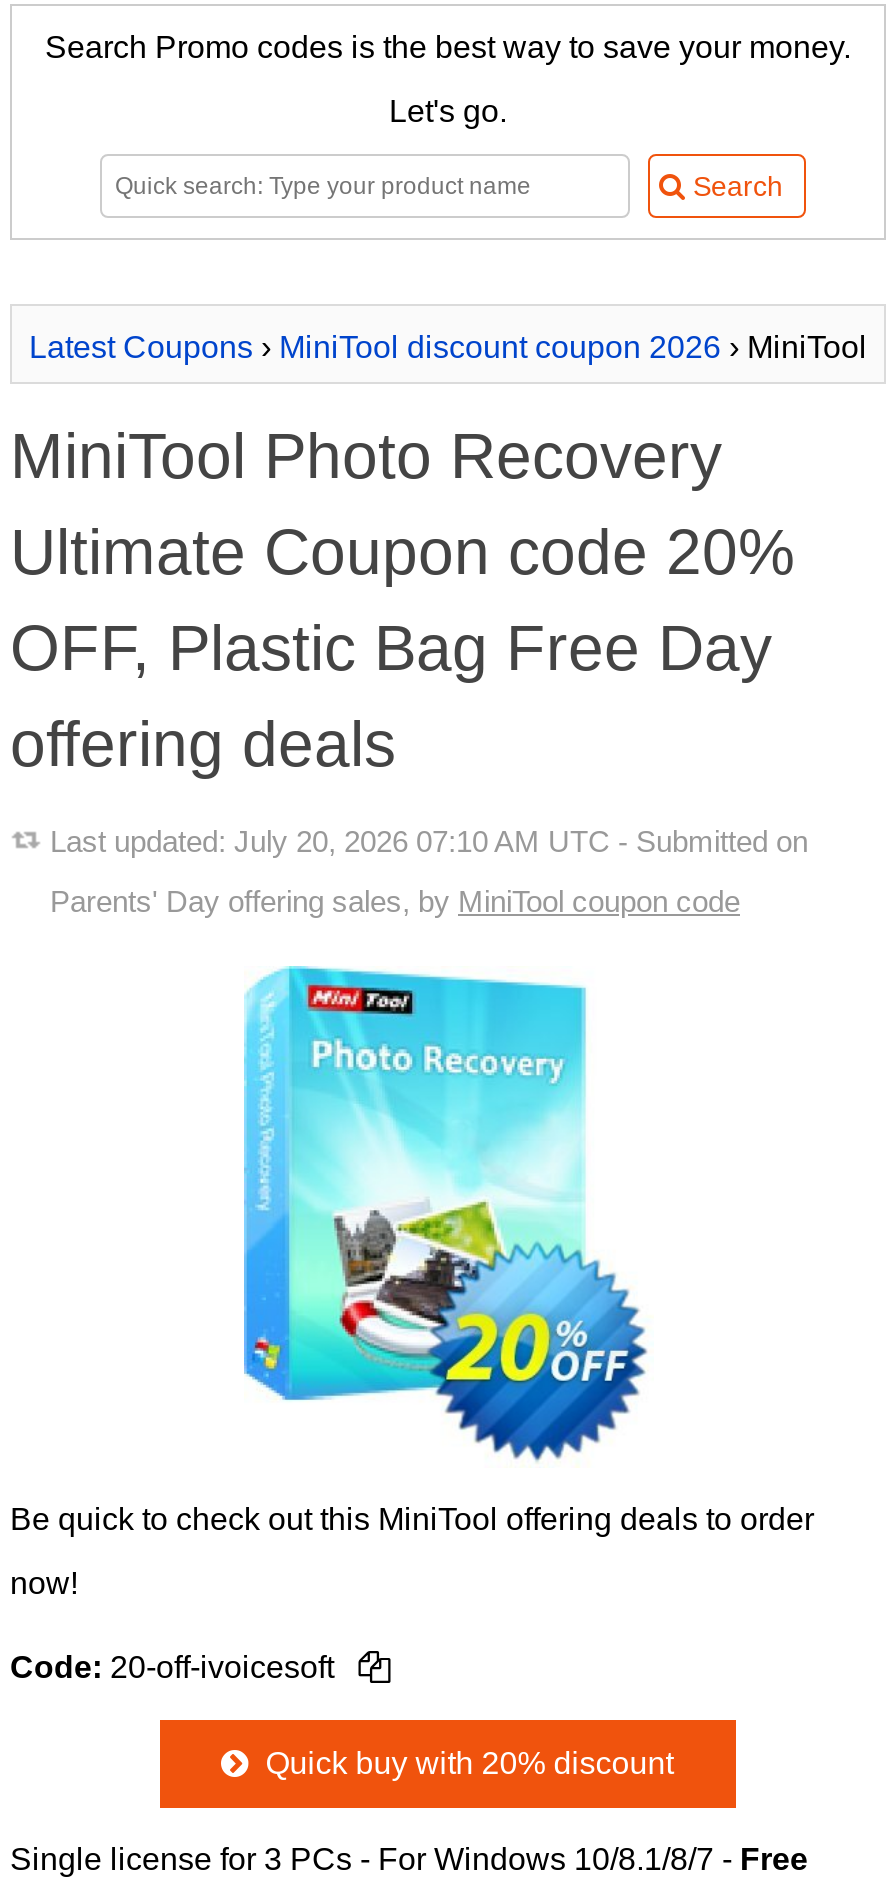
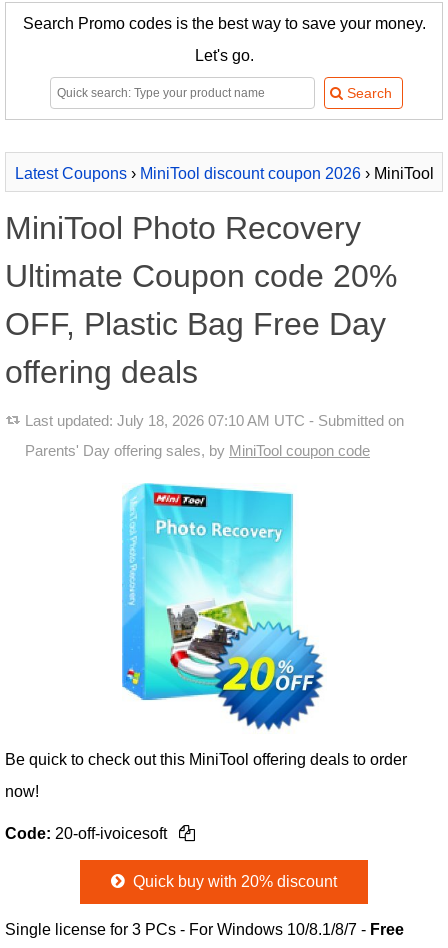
[50,824,808,858] Last updated: July 20, 2026 07:10 AM UTC - Submitted on -> [25,412,404,429] Last updated: July 18, 2026 07:10 AM UTC - Submitted on

